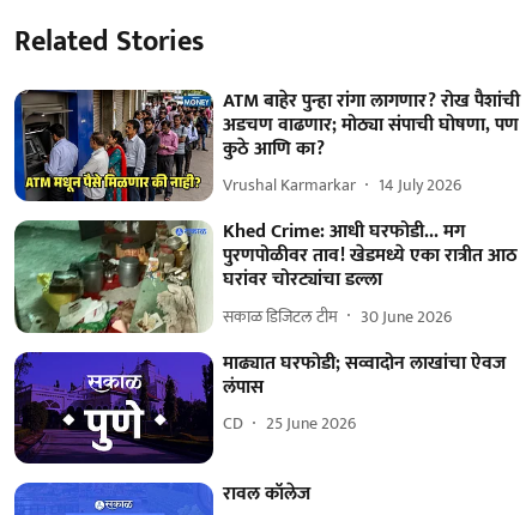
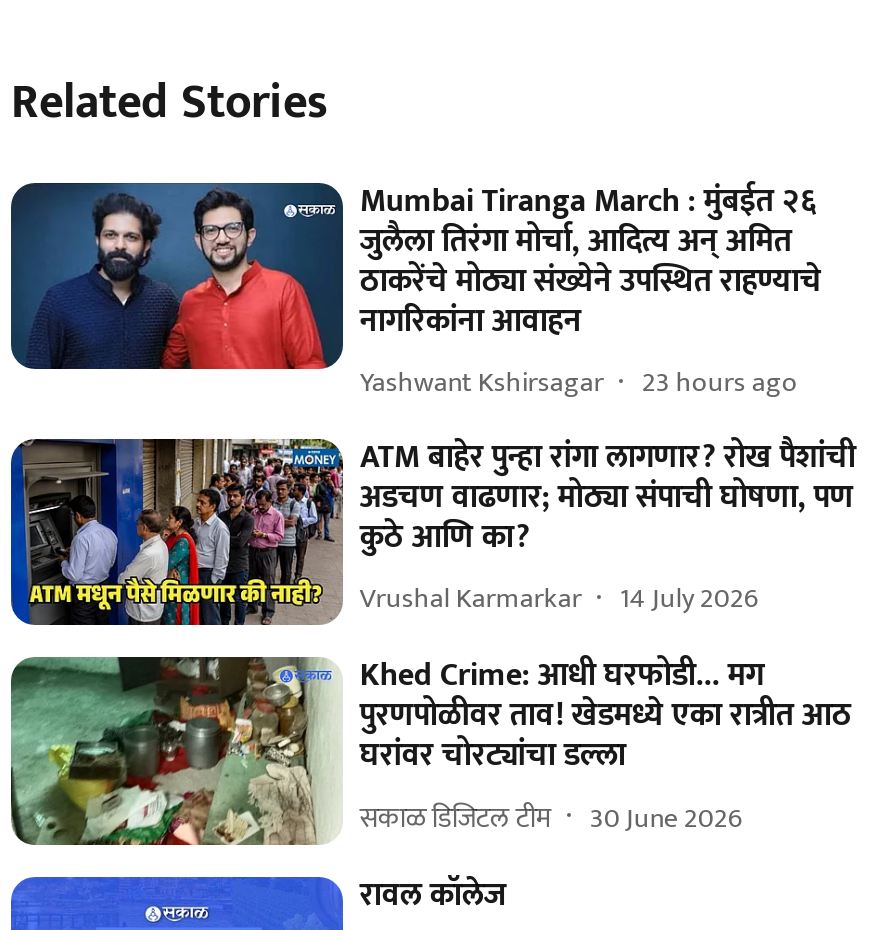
none -> [11,174,822,405] [image] | Mumbai Tiranga March : मुंबईत २६ | जुलैला तिरंगा मोर्चा, आदित्य अन् अमित | ठाकरेंचे मोठ्या संख्येने उपस्थित राहण्याचे | नागरिकांना आवाहन | Yashwant Kshirsagar | 23 hours ago
moved [13,84,520,330] -> [9,430,856,840]: [image] | ATM बाहेर पुन्हा रांगा लागणार? रोख पैशांची | अडचण वाढणार; मोठ्या संपाची घोषणा, पण | ... | सकाळ डिजिटल टीम | 30 June 2026
[13,347,506,465] [image] | माढ्यात घरफोडी; सव्वादोन लाखांचा ऐवज | लंपास | CD | 25 June 2026 -> none

